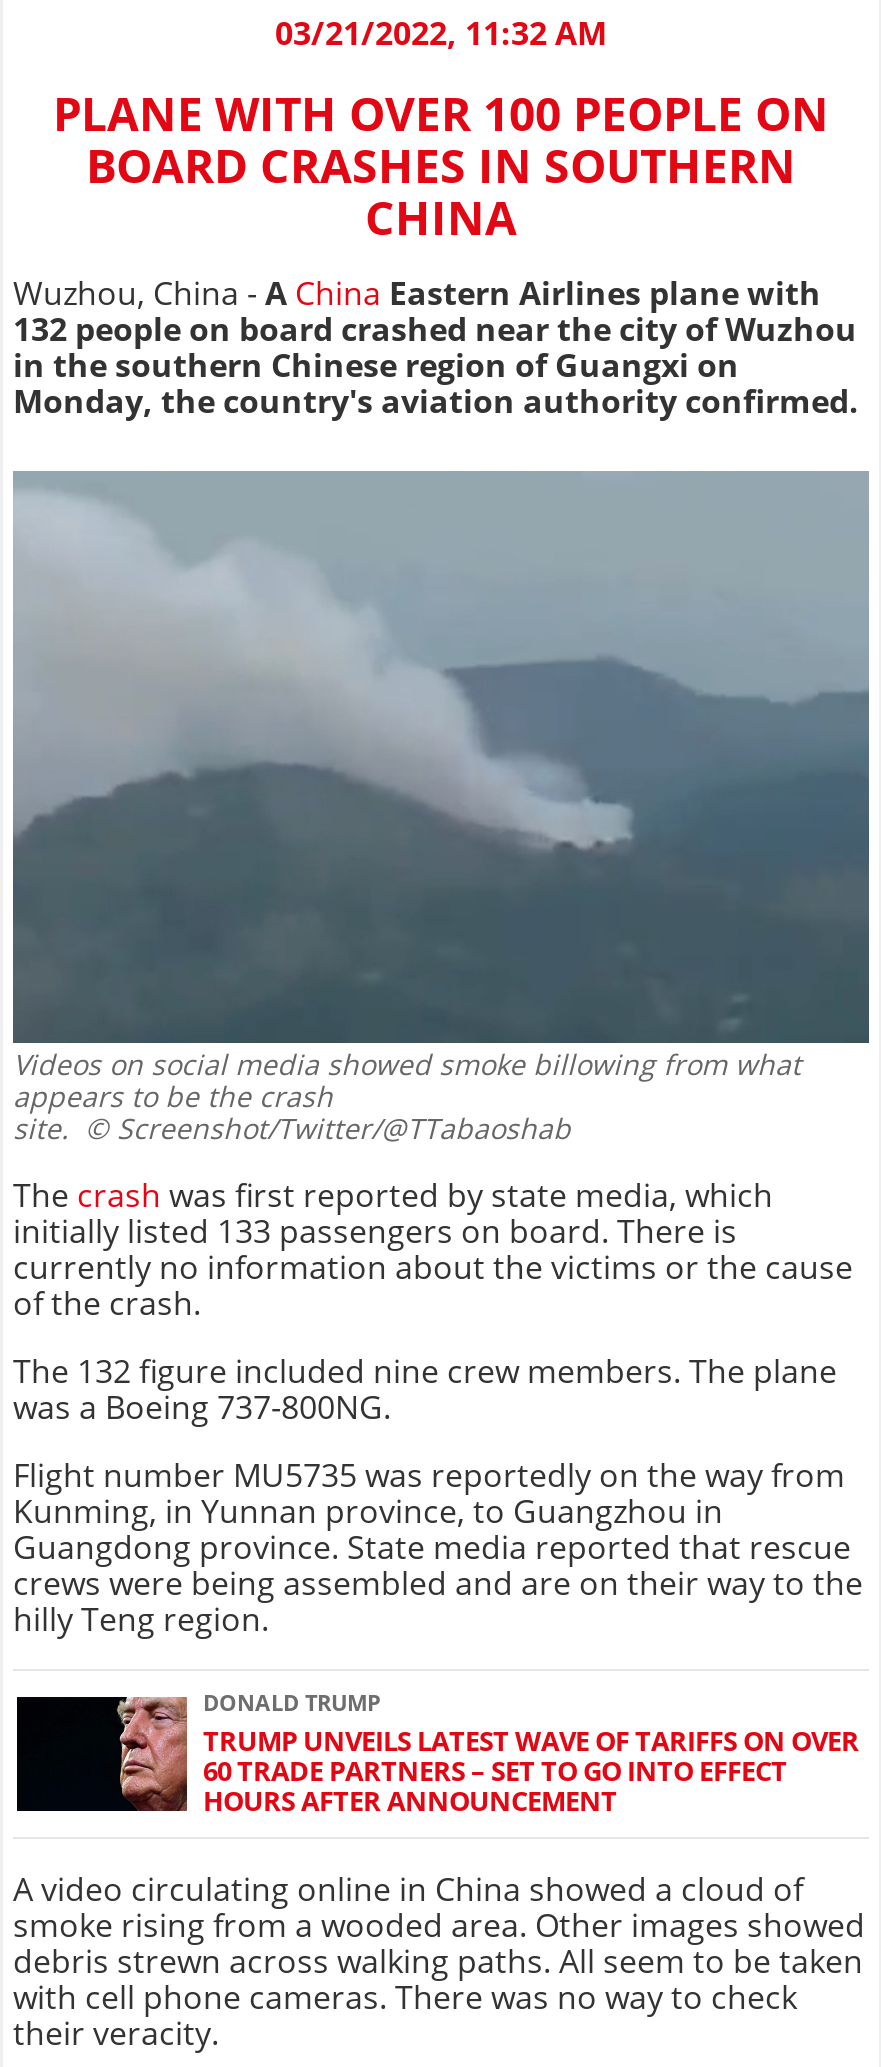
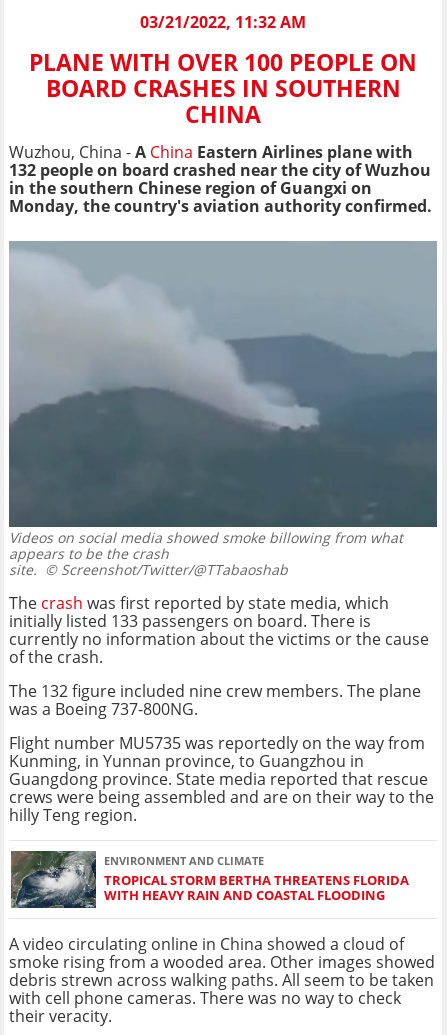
[15,1686,859,1818] [image] | DONALD TRUMP | TRUMP UNVEILS LATEST WAVE OF TARIFFS ON OVER | 60 TRADE PARTNERS – SET TO GO INTO EFFECT | HOURS AFTER ANNOUNCEMENT -> [10,850,409,909] [image] | ENVIRONMENT AND CLIMATE | TROPICAL STORM BERTHA THREATENS FLORIDA | WITH HEAVY RAIN AND COASTAL FLOODING

